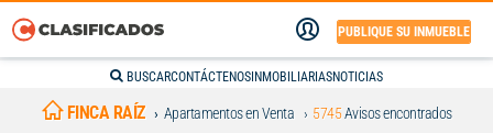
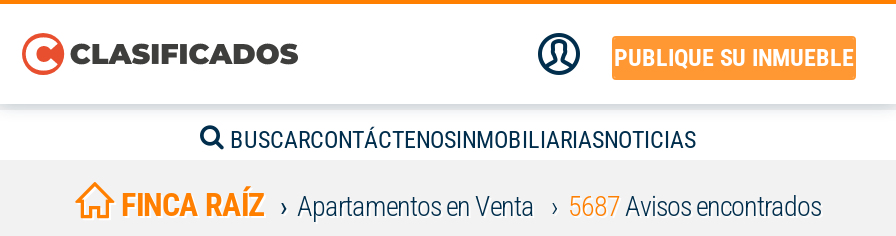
[313,104,452,122] 5745 Avisos encontrados -> [568,190,821,222] 5687 Avisos encontrados

